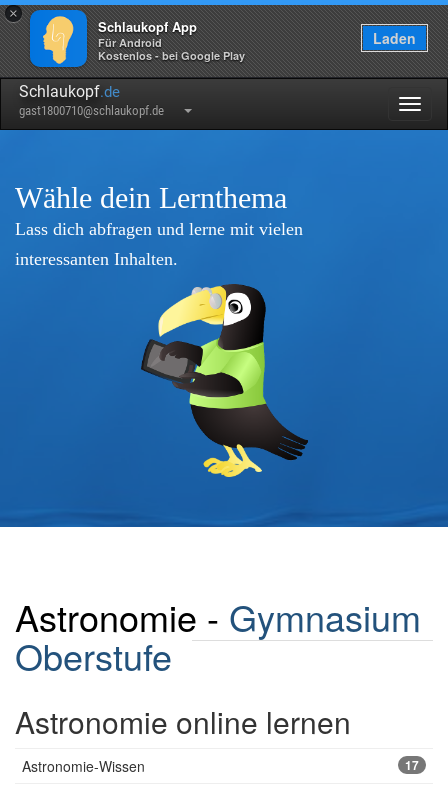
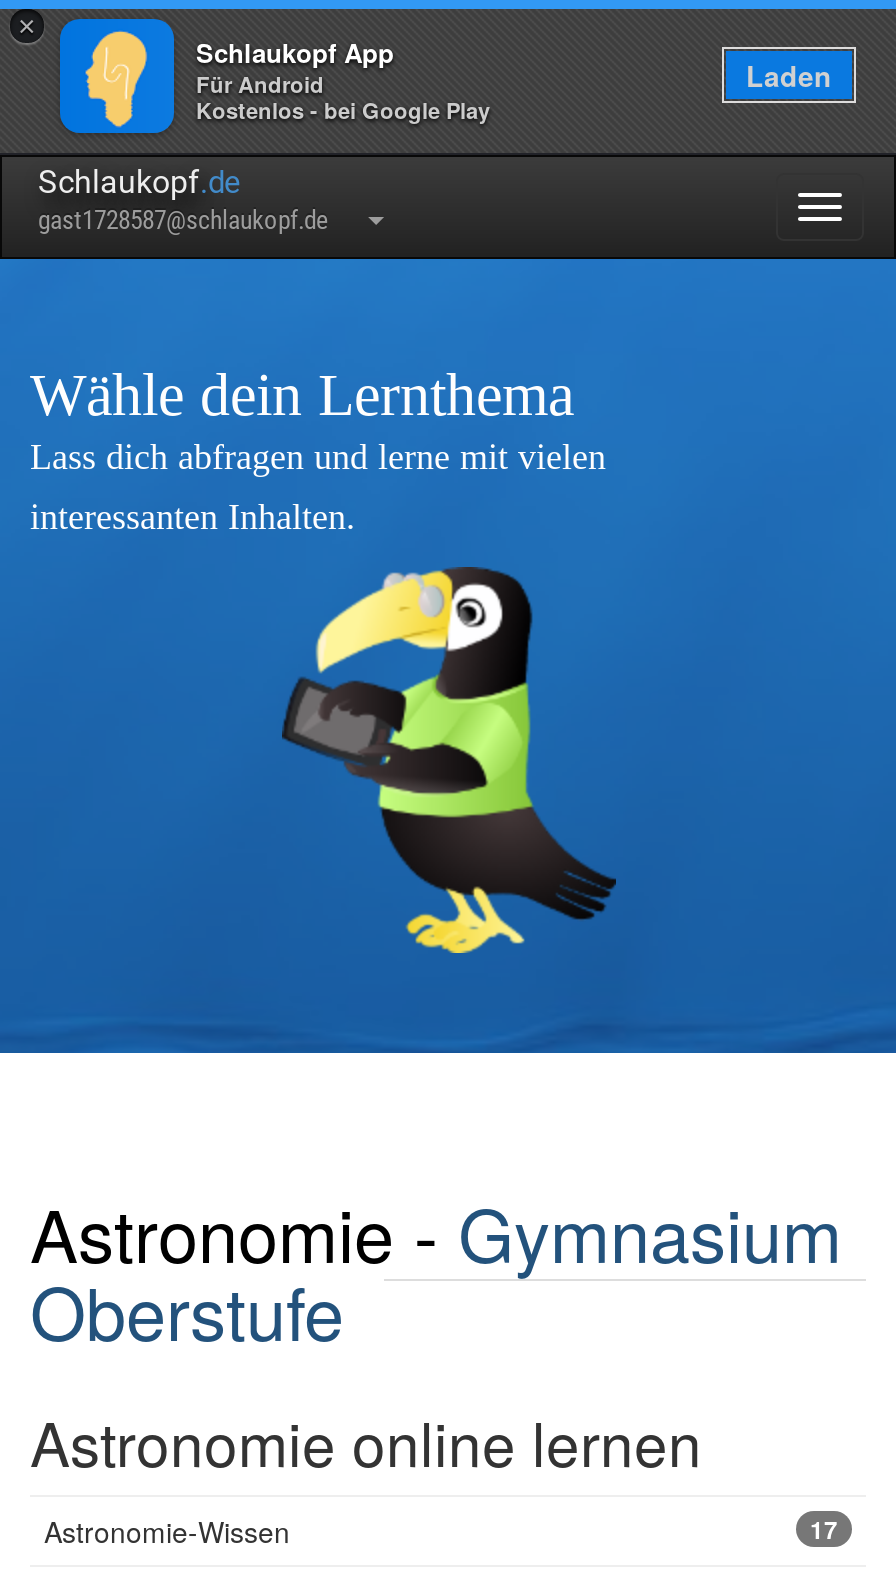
[19,103,164,118] gast1800710@schlaukopf.de -> [38,205,328,235] gast1728587@schlaukopf.de

